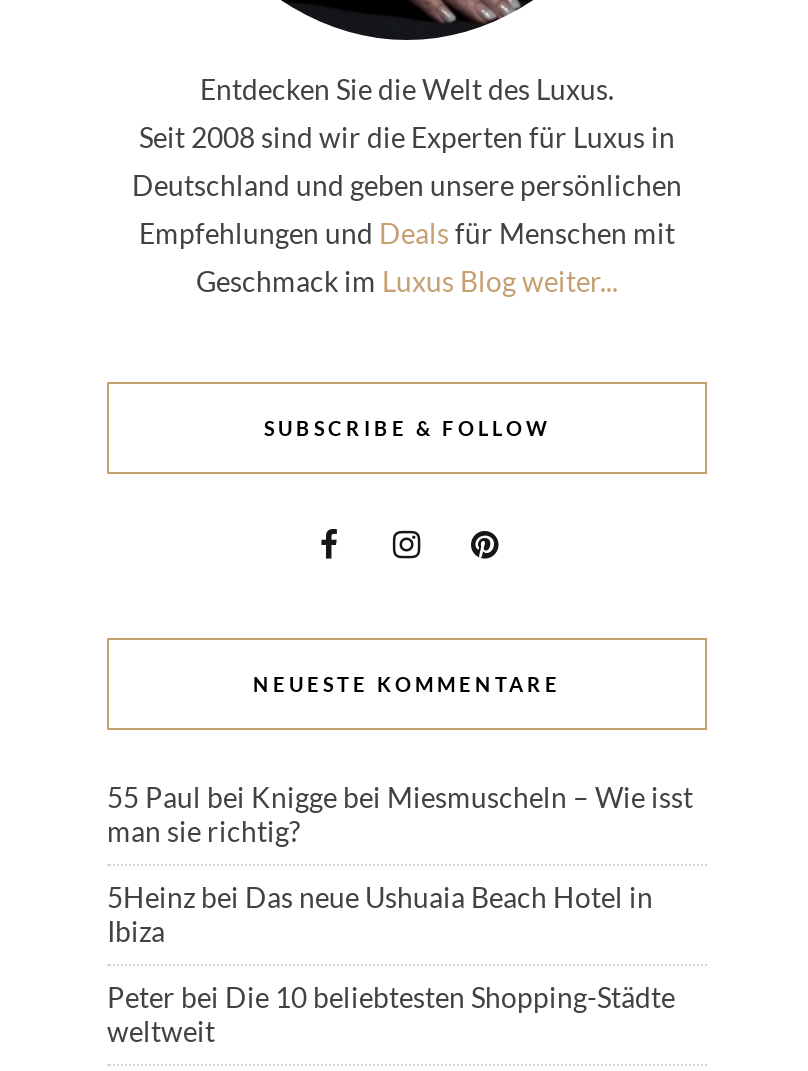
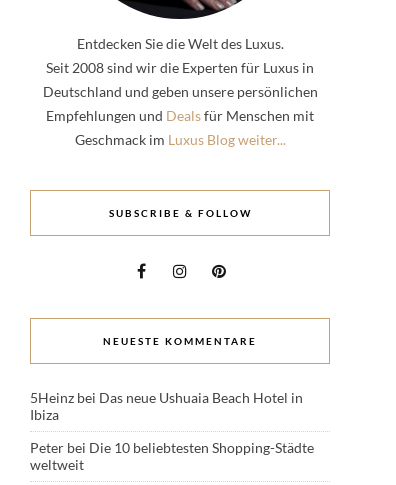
[107,779,693,847] 55 Paul bei Knigge bei Miesmuscheln – Wie isst | man sie richtig? -> none

